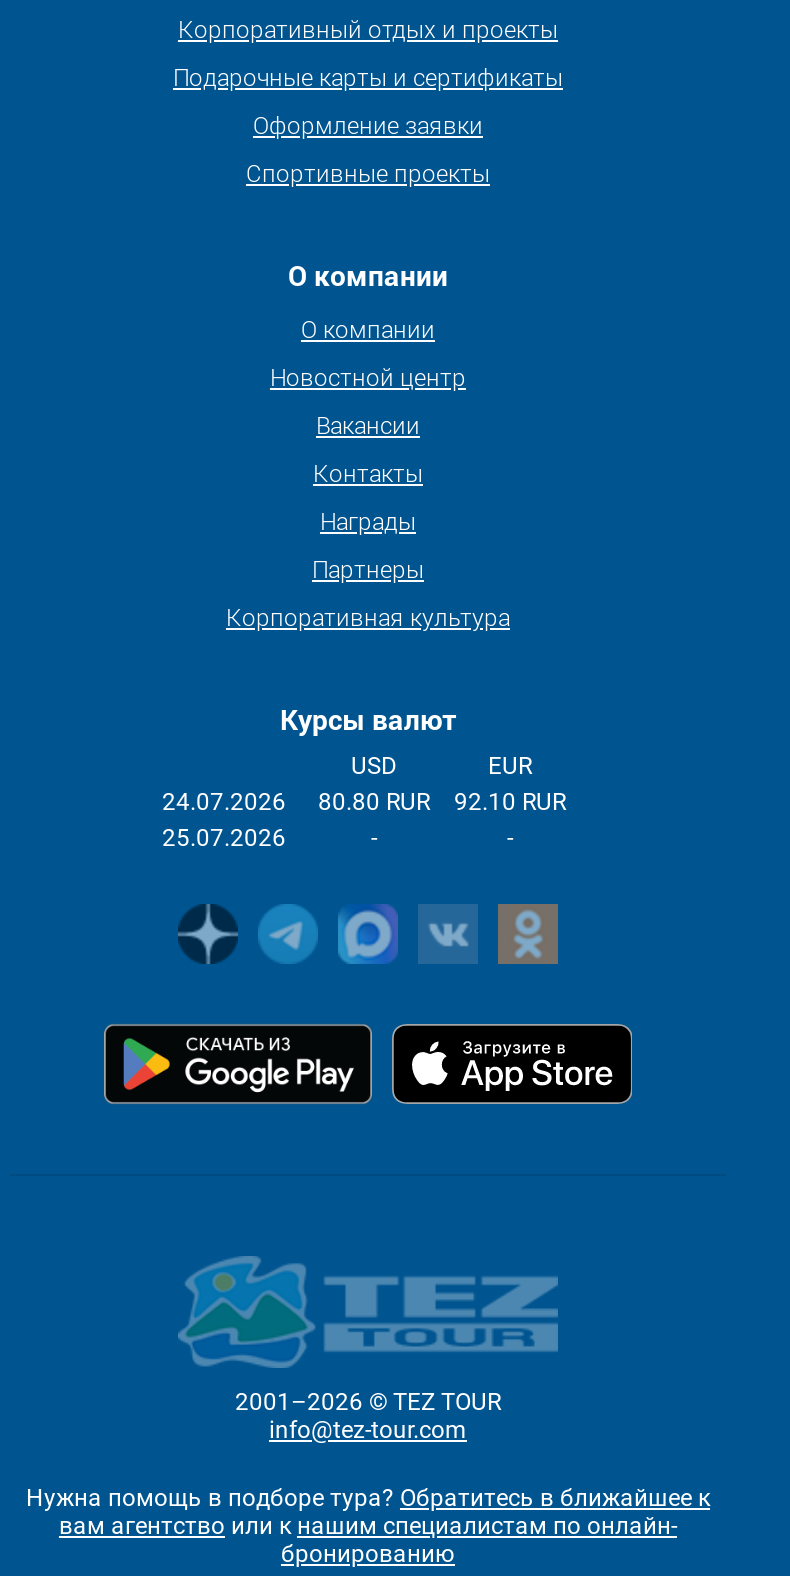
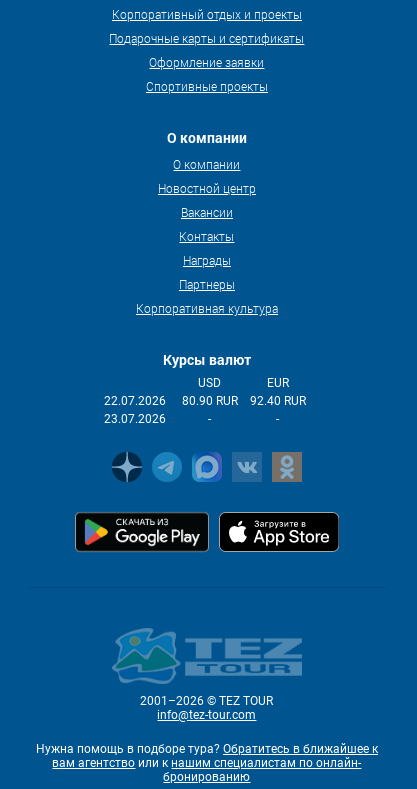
[162,788,286,816] 24.07.2026 -> [104,394,166,408] 22.07.2026
[318,788,430,816] 80.80 RUR -> [182,394,238,408] 80.90 RUR
[454,788,566,816] 92.10 RUR -> [250,394,306,408] 92.40 RUR
[162,824,286,852] 25.07.2026 -> [104,412,166,426] 23.07.2026

